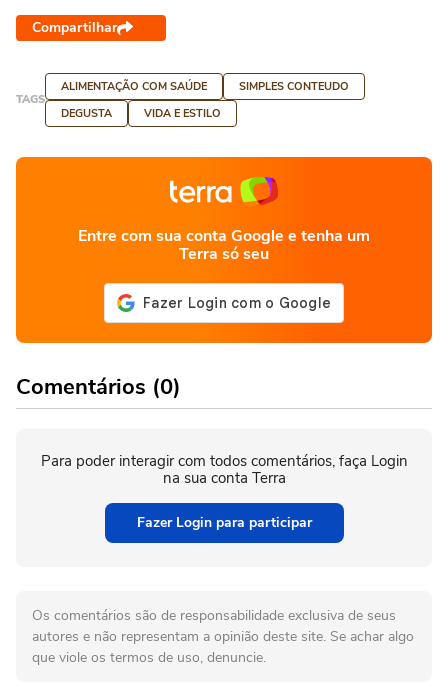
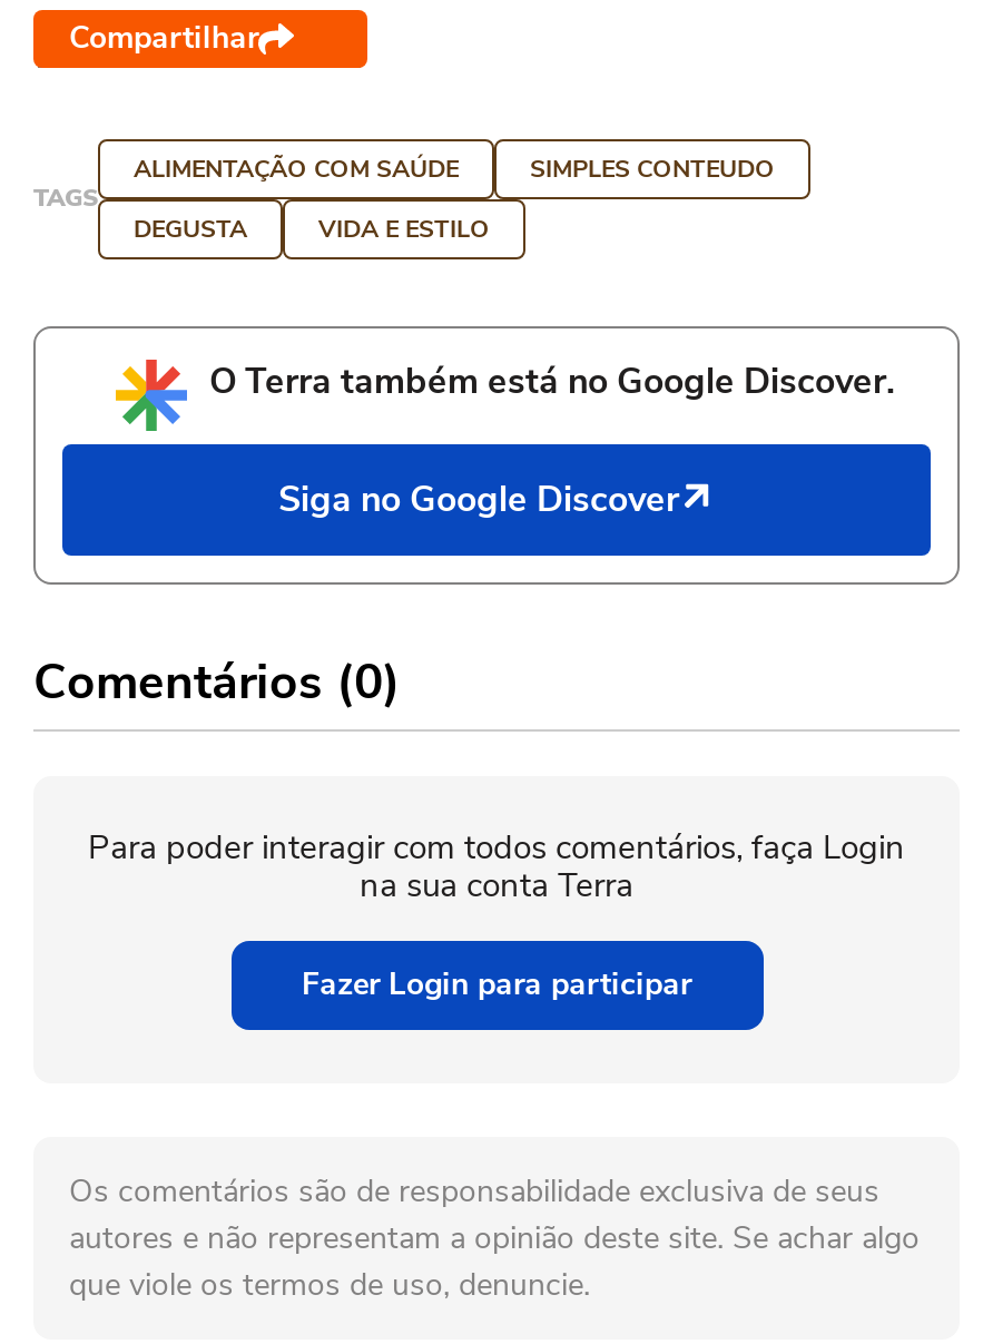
[15,156,433,344] [image] | Entre com sua conta Google e tenha um | Terra só seu -> [31,325,962,586] [image] | O Terra também está no Google Discover. | Siga no Google Discover

